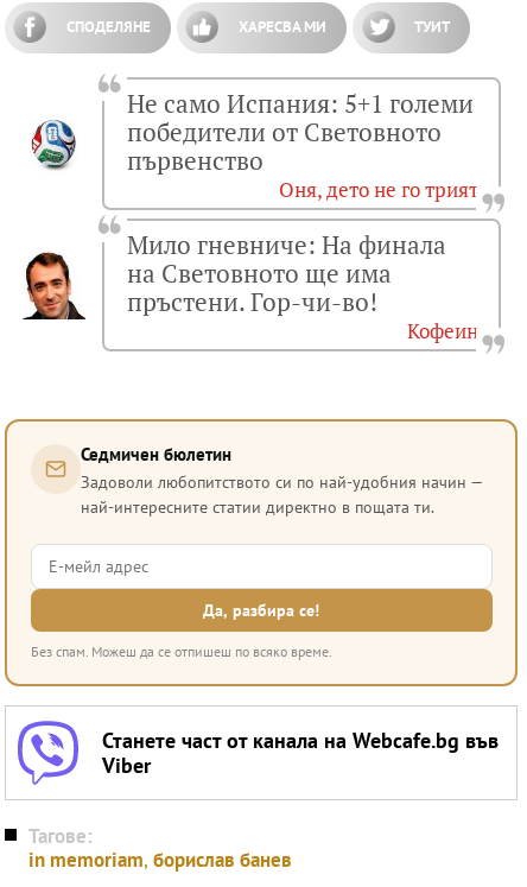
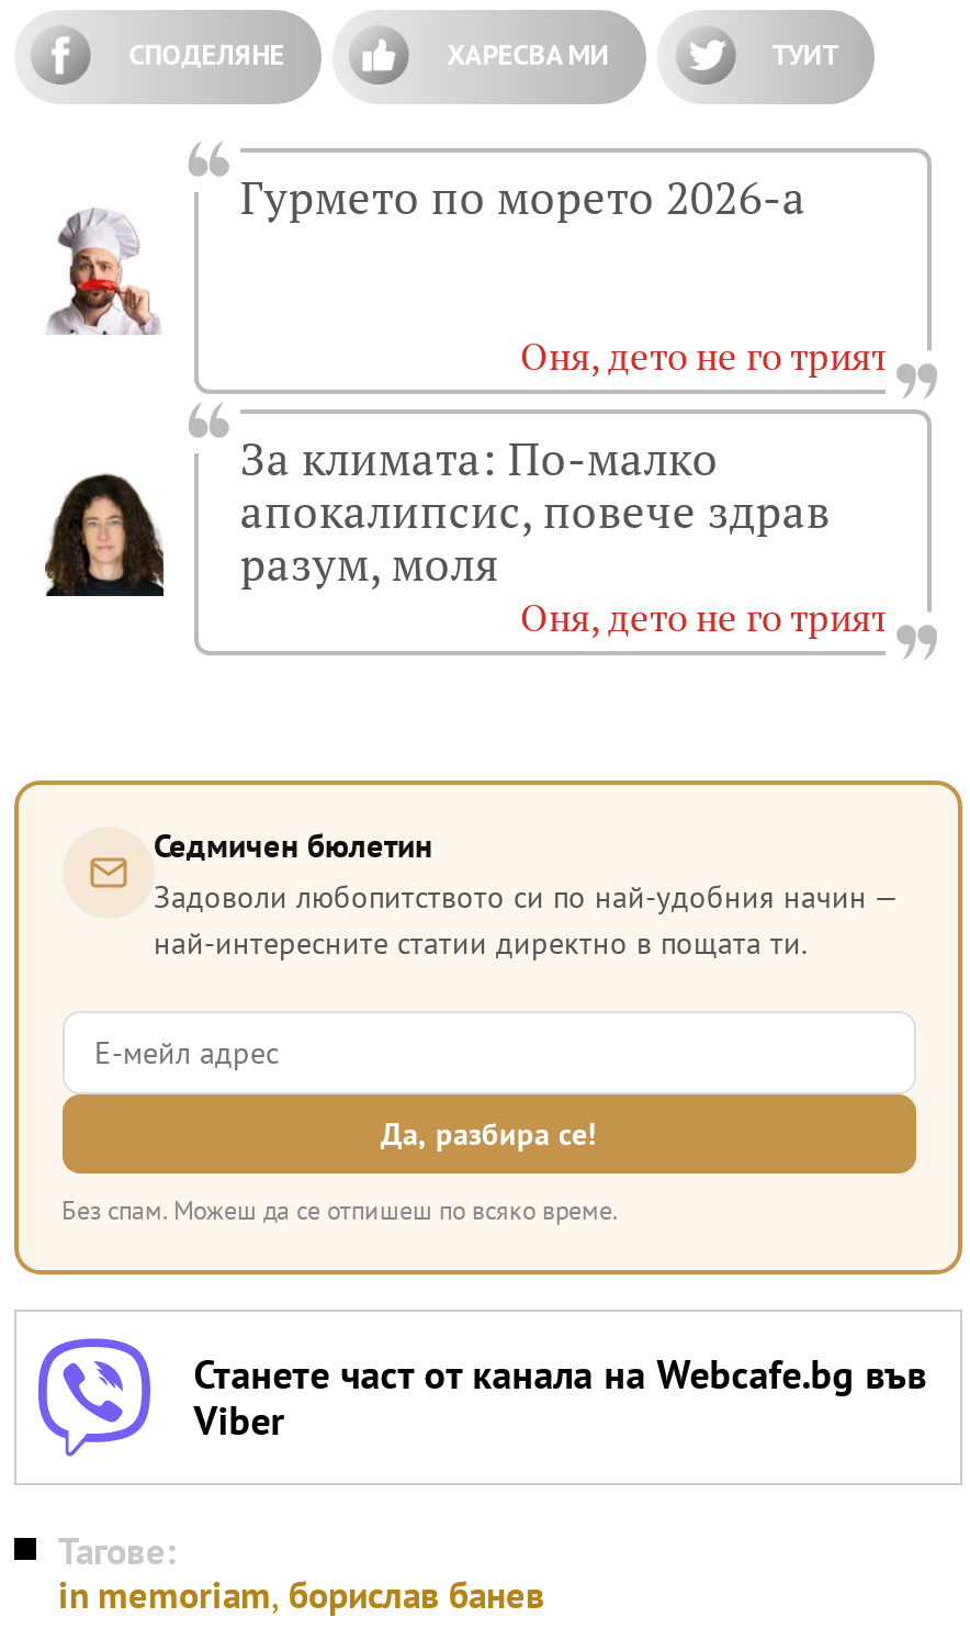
[24,88,473,178] [image] | Не само Испания: 5+1 големи | победители от Световното | първенство -> [47,168,806,337] [image] | Гурмето по морето 2026-а
[21,229,478,344] [image] | Мило гневниче: На финала | на Световното ще има | пръстени. Гор-чи-во! | Кофеин -> [43,430,889,642] [image] | За климата: По-малко | апокалипсис, повече здрав | разум, моля | Оня, дето не го трият

